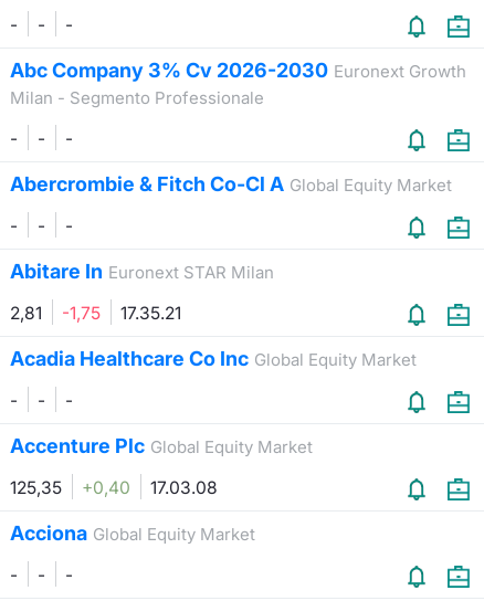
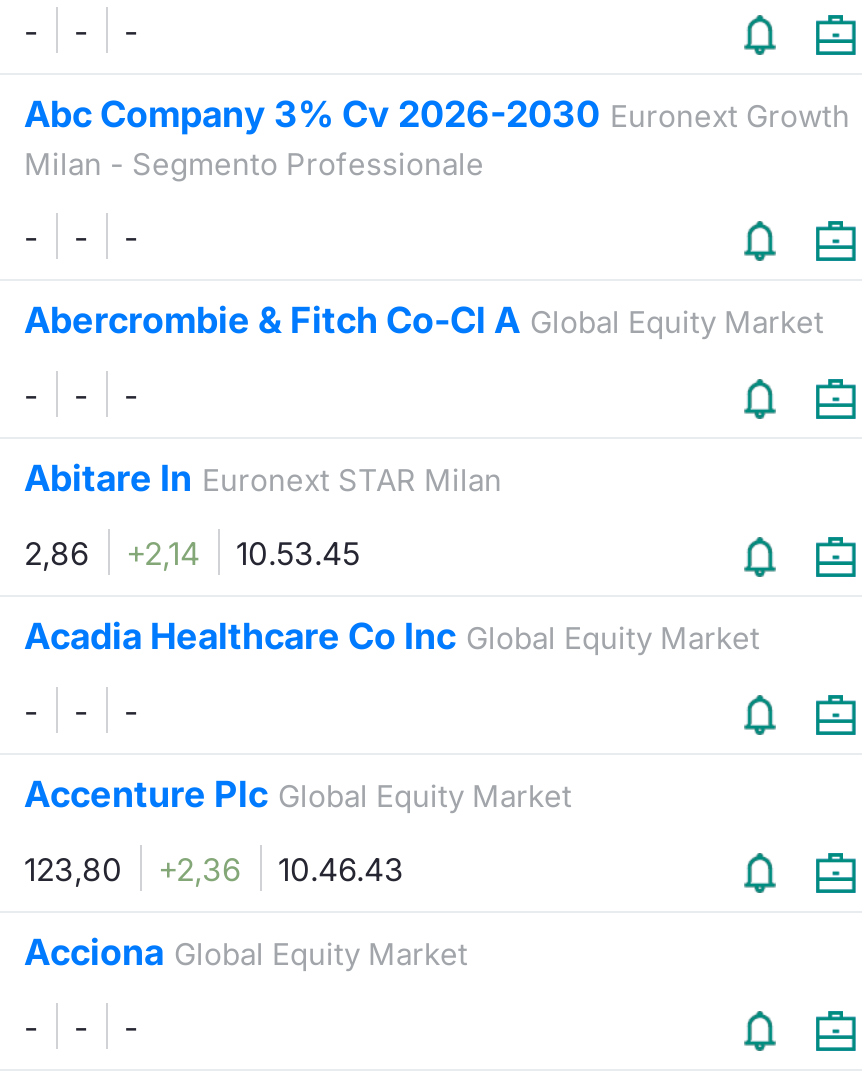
[10,303,46,324] 2,81 -> [24,535,98,573] 2,86
[62,303,105,324] -1,75 -> [126,535,208,573] +2,14
[120,303,181,324] 17.35.21 -> [236,535,360,573] 10.53.45
[10,477,66,498] 125,35 -> [24,851,130,889] 123,80
[82,477,135,498] +0,40 -> [158,851,250,889] +2,36
[150,477,218,498] 17.03.08 -> [278,851,404,889] 10.46.43

